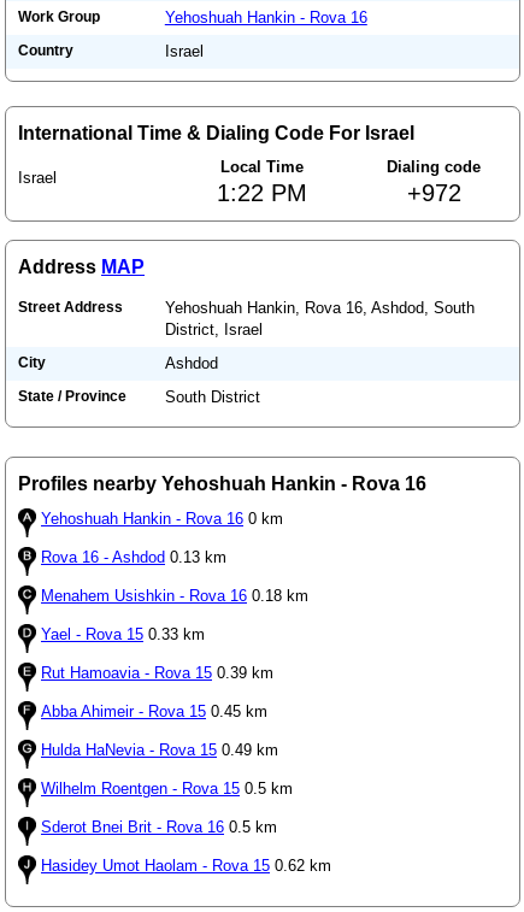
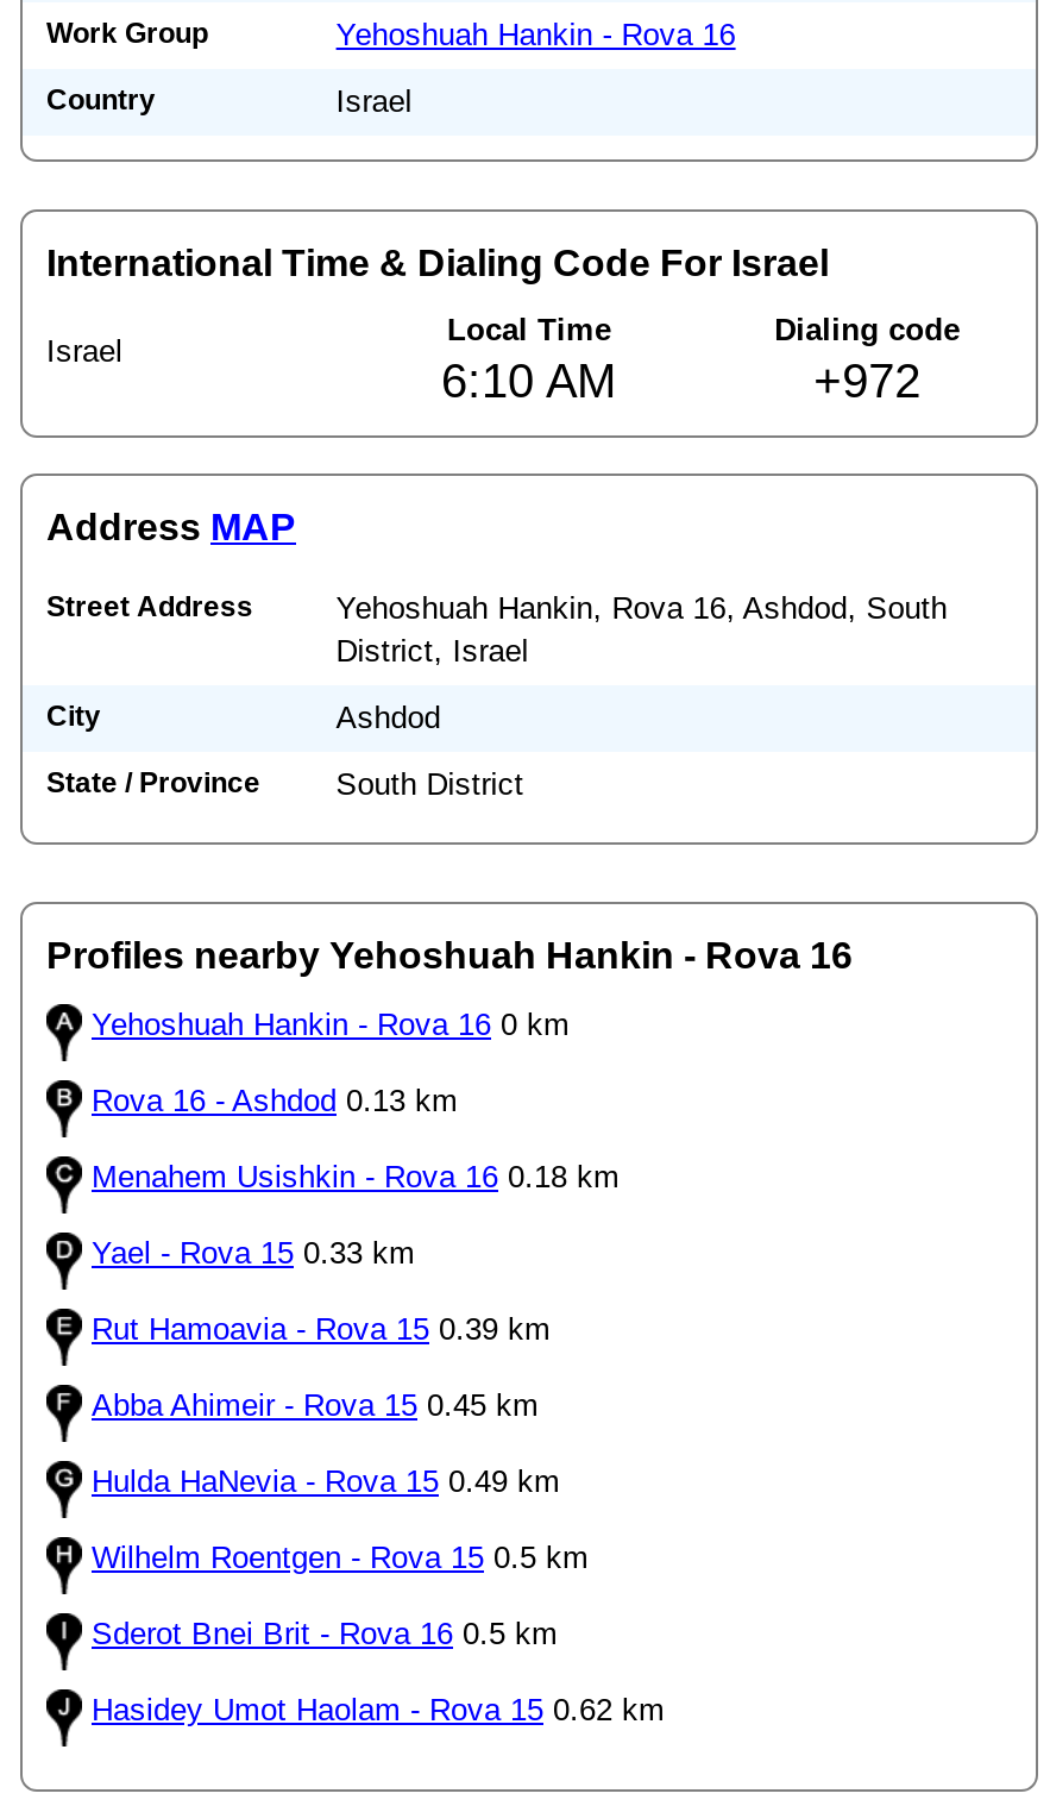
[217,180,308,206] 1:22 PM -> [441,355,617,407] 6:10 AM

